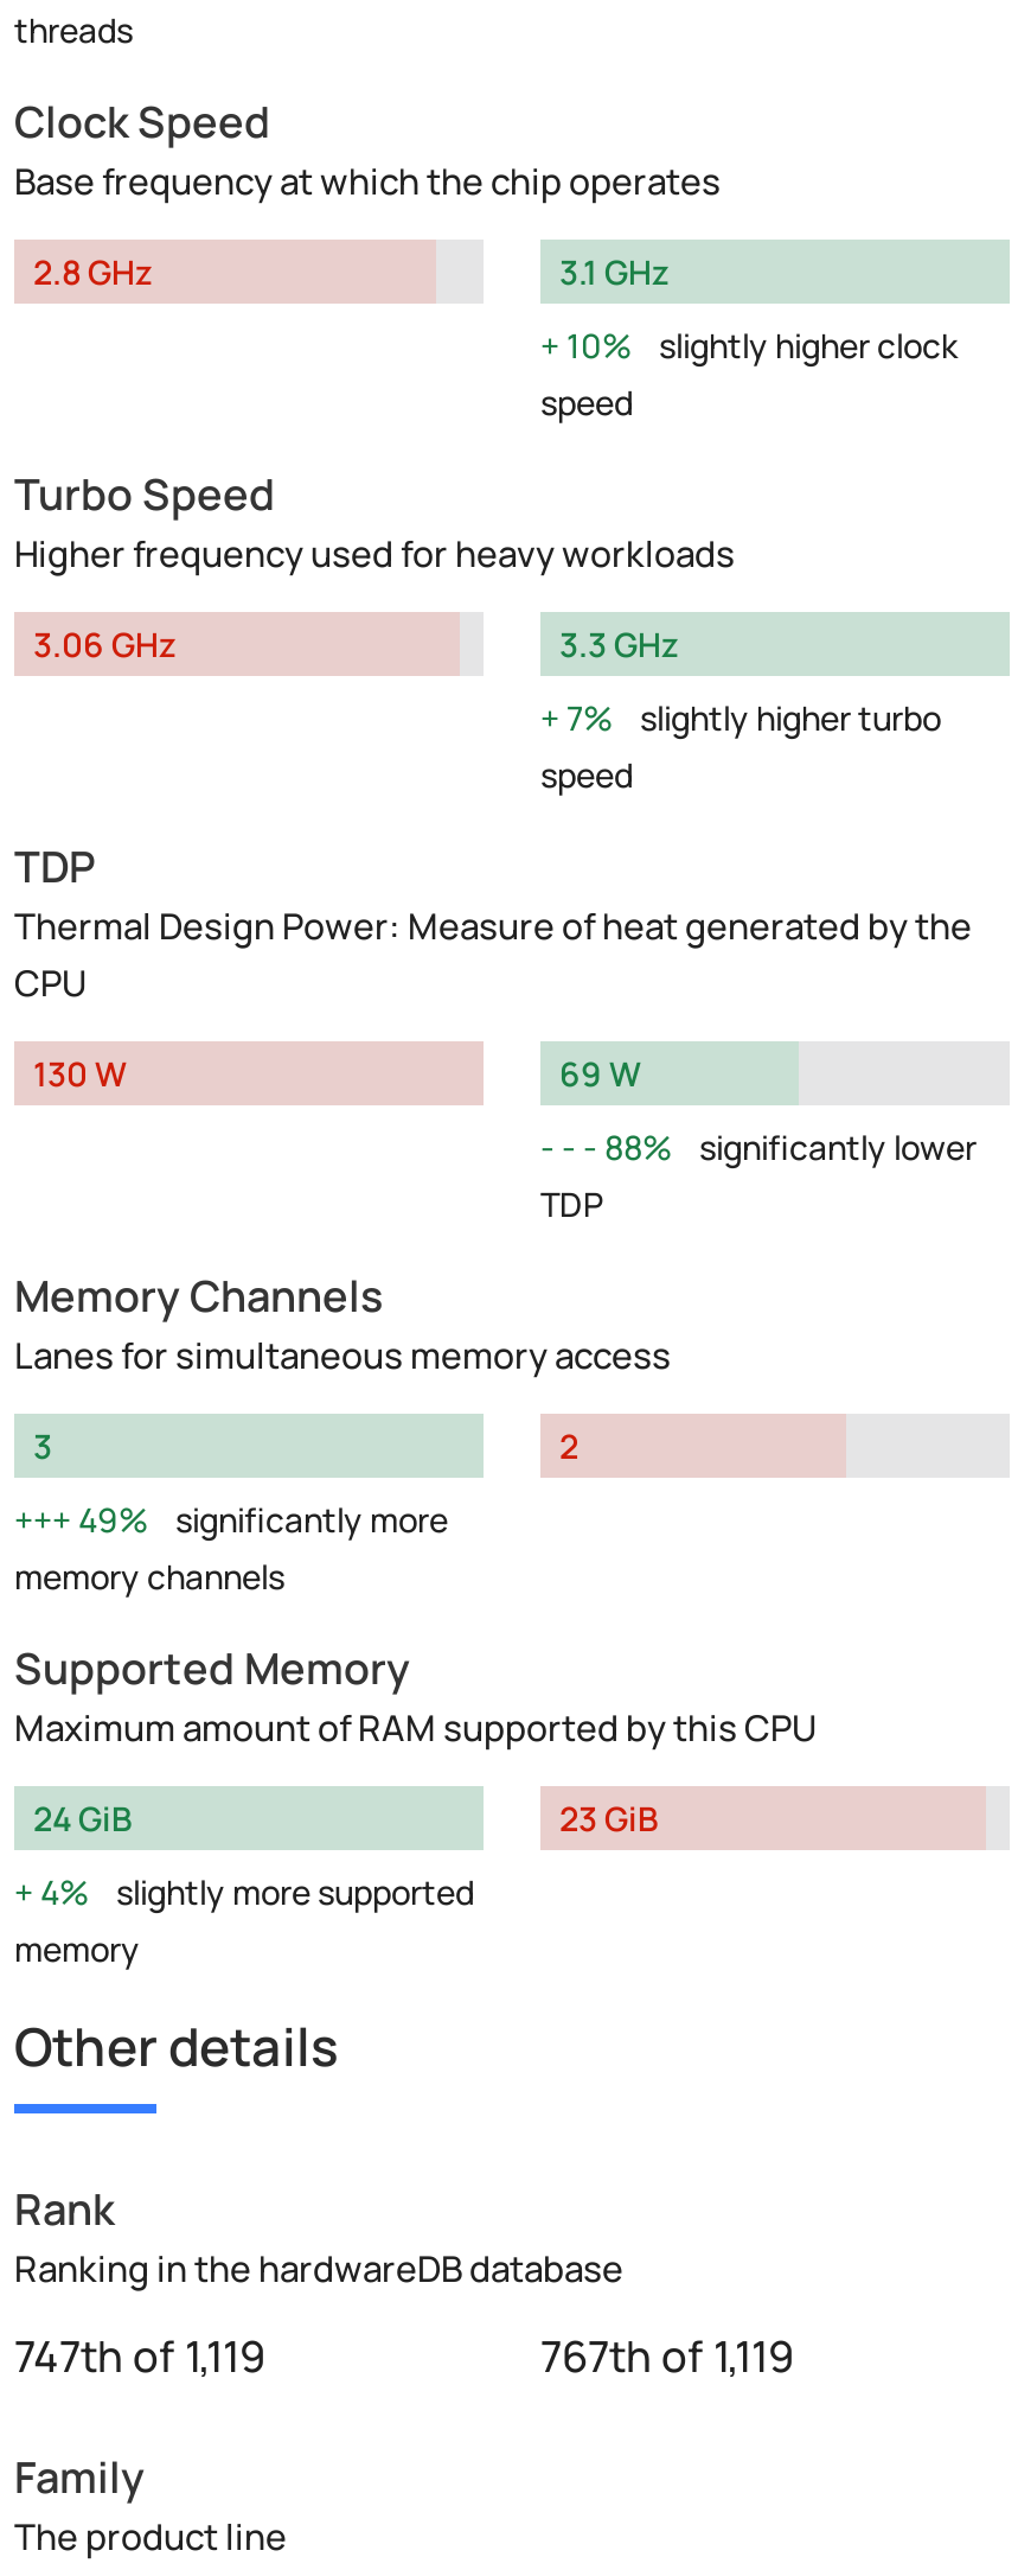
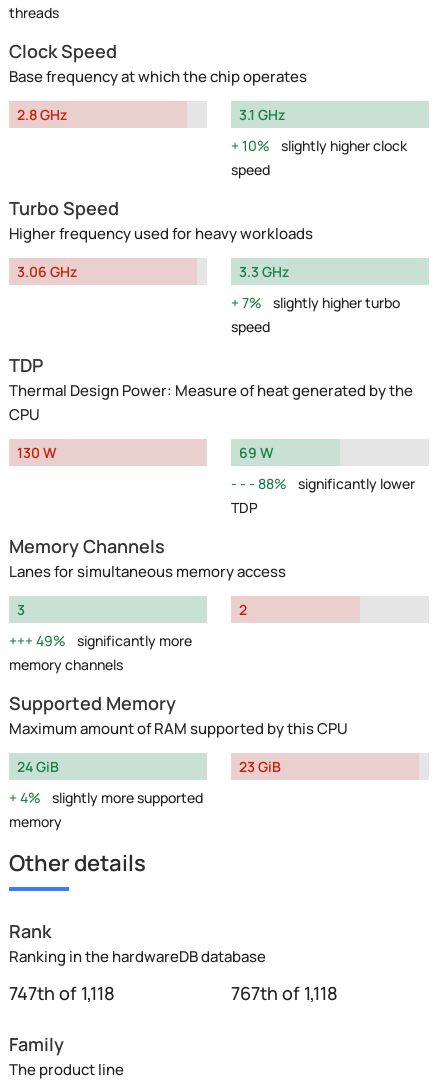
[14,2328,265,2385] 747th of 1,119 -> [9,981,115,1005] 747th of 1,118
[540,2328,794,2385] 767th of 1,119 -> [231,981,338,1005] 767th of 1,118

